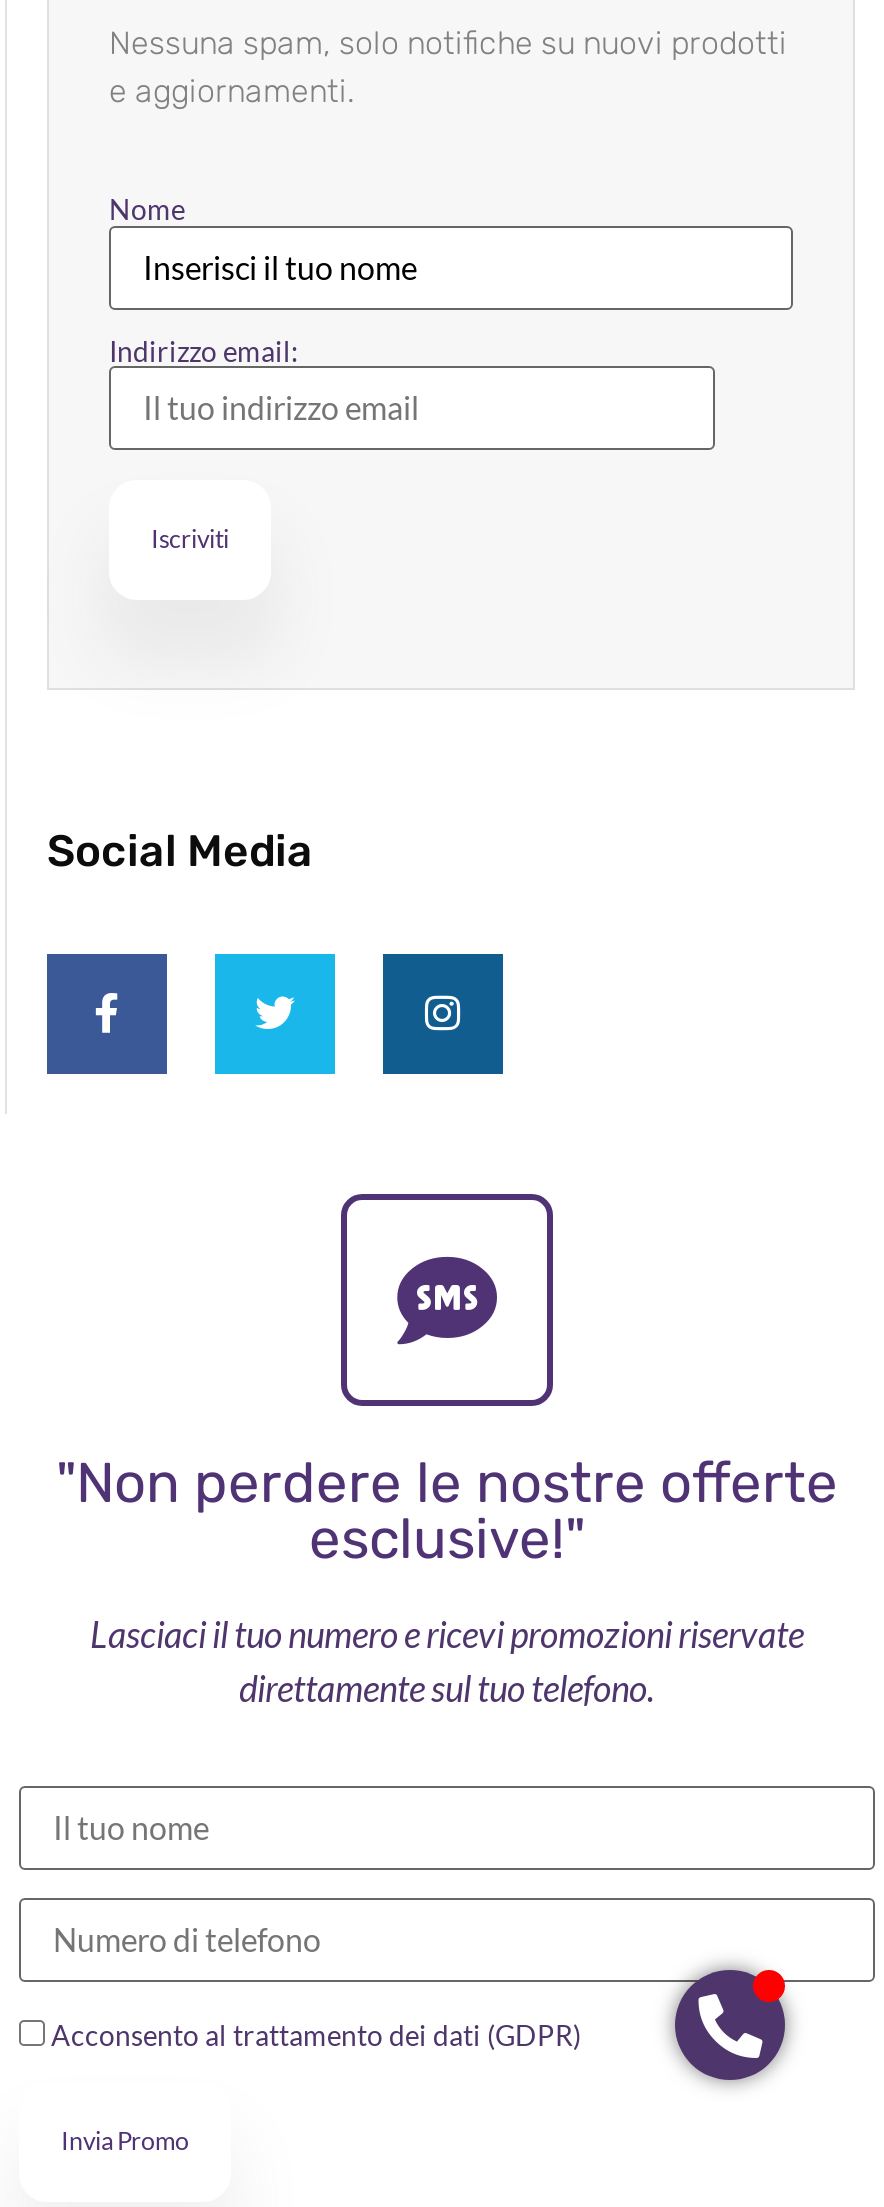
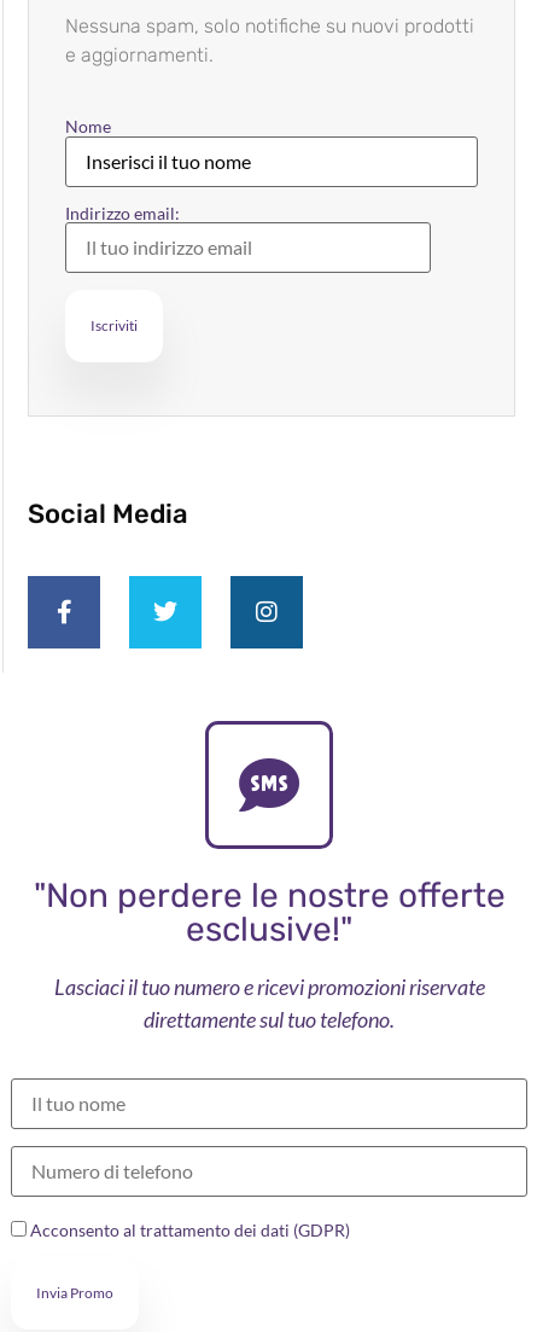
[667,1962,793,2088] [image] -> none

